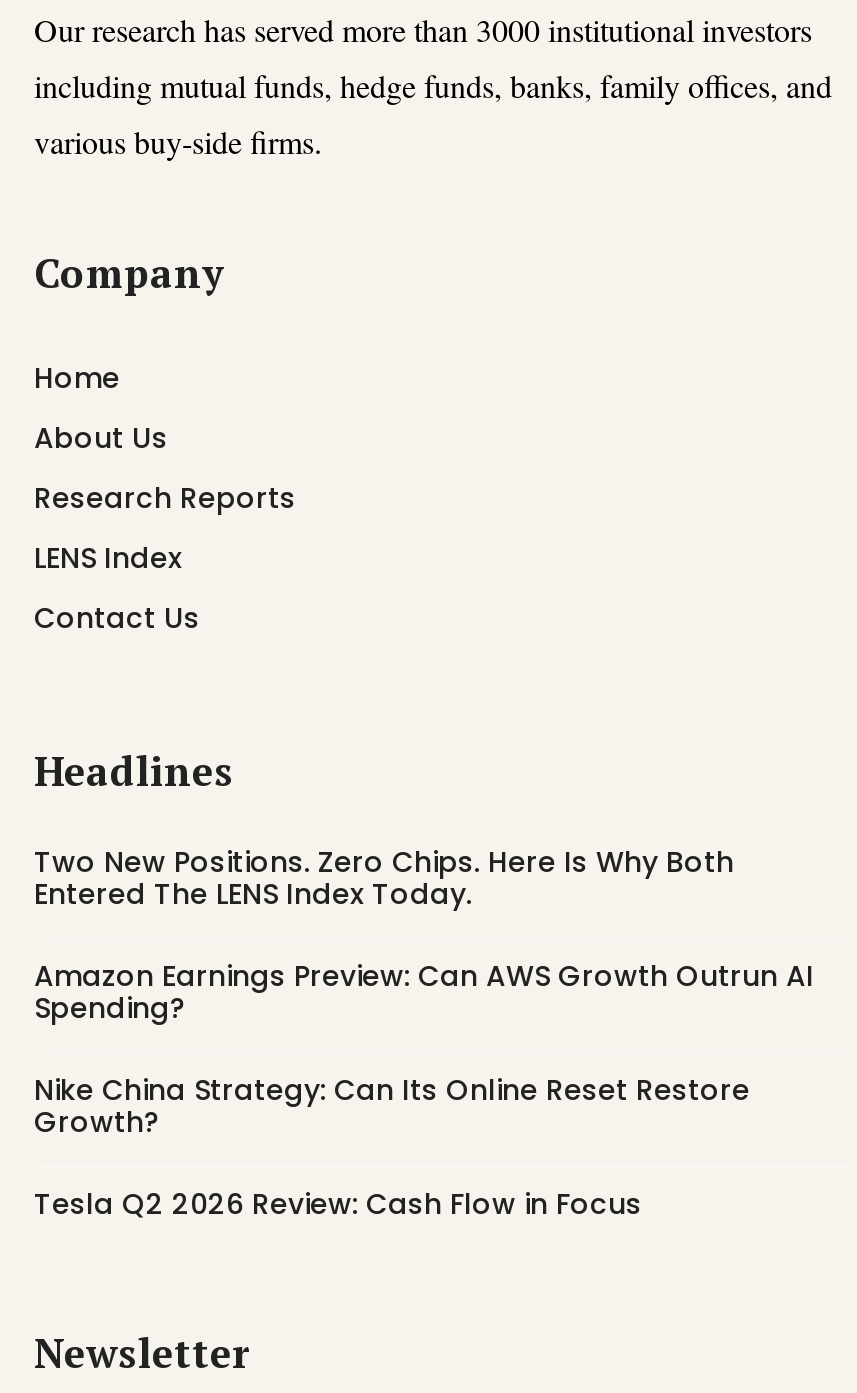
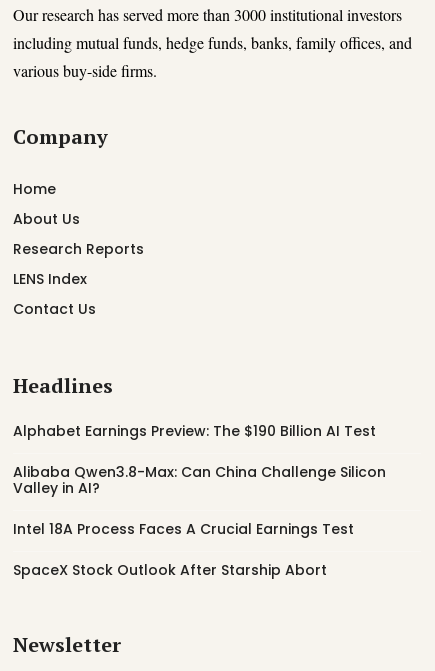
[34,842,734,914] Two New Positions. Zero Chips. Here Is Why Both | Entered The LENS Index Today. -> [13,421,376,441] Alphabet Earnings Preview: The $190 Billion AI Test
[34,956,814,1028] Amazon Earnings Preview: Can AWS Growth Outrun AI | Spending? -> [13,462,386,498] Alibaba Qwen3.8-Max: Can China Challenge Silicon | Valley in AI?
[34,1070,750,1142] Nike China Strategy: Can Its Online Reset Restore | Growth? -> [13,519,354,539] Intel 18A Process Faces A Crucial Earnings Test
[34,1184,642,1224] Tesla Q2 2026 Review: Cash Flow in Focus -> [13,560,327,580] SpaceX Stock Outlook After Starship Abort

